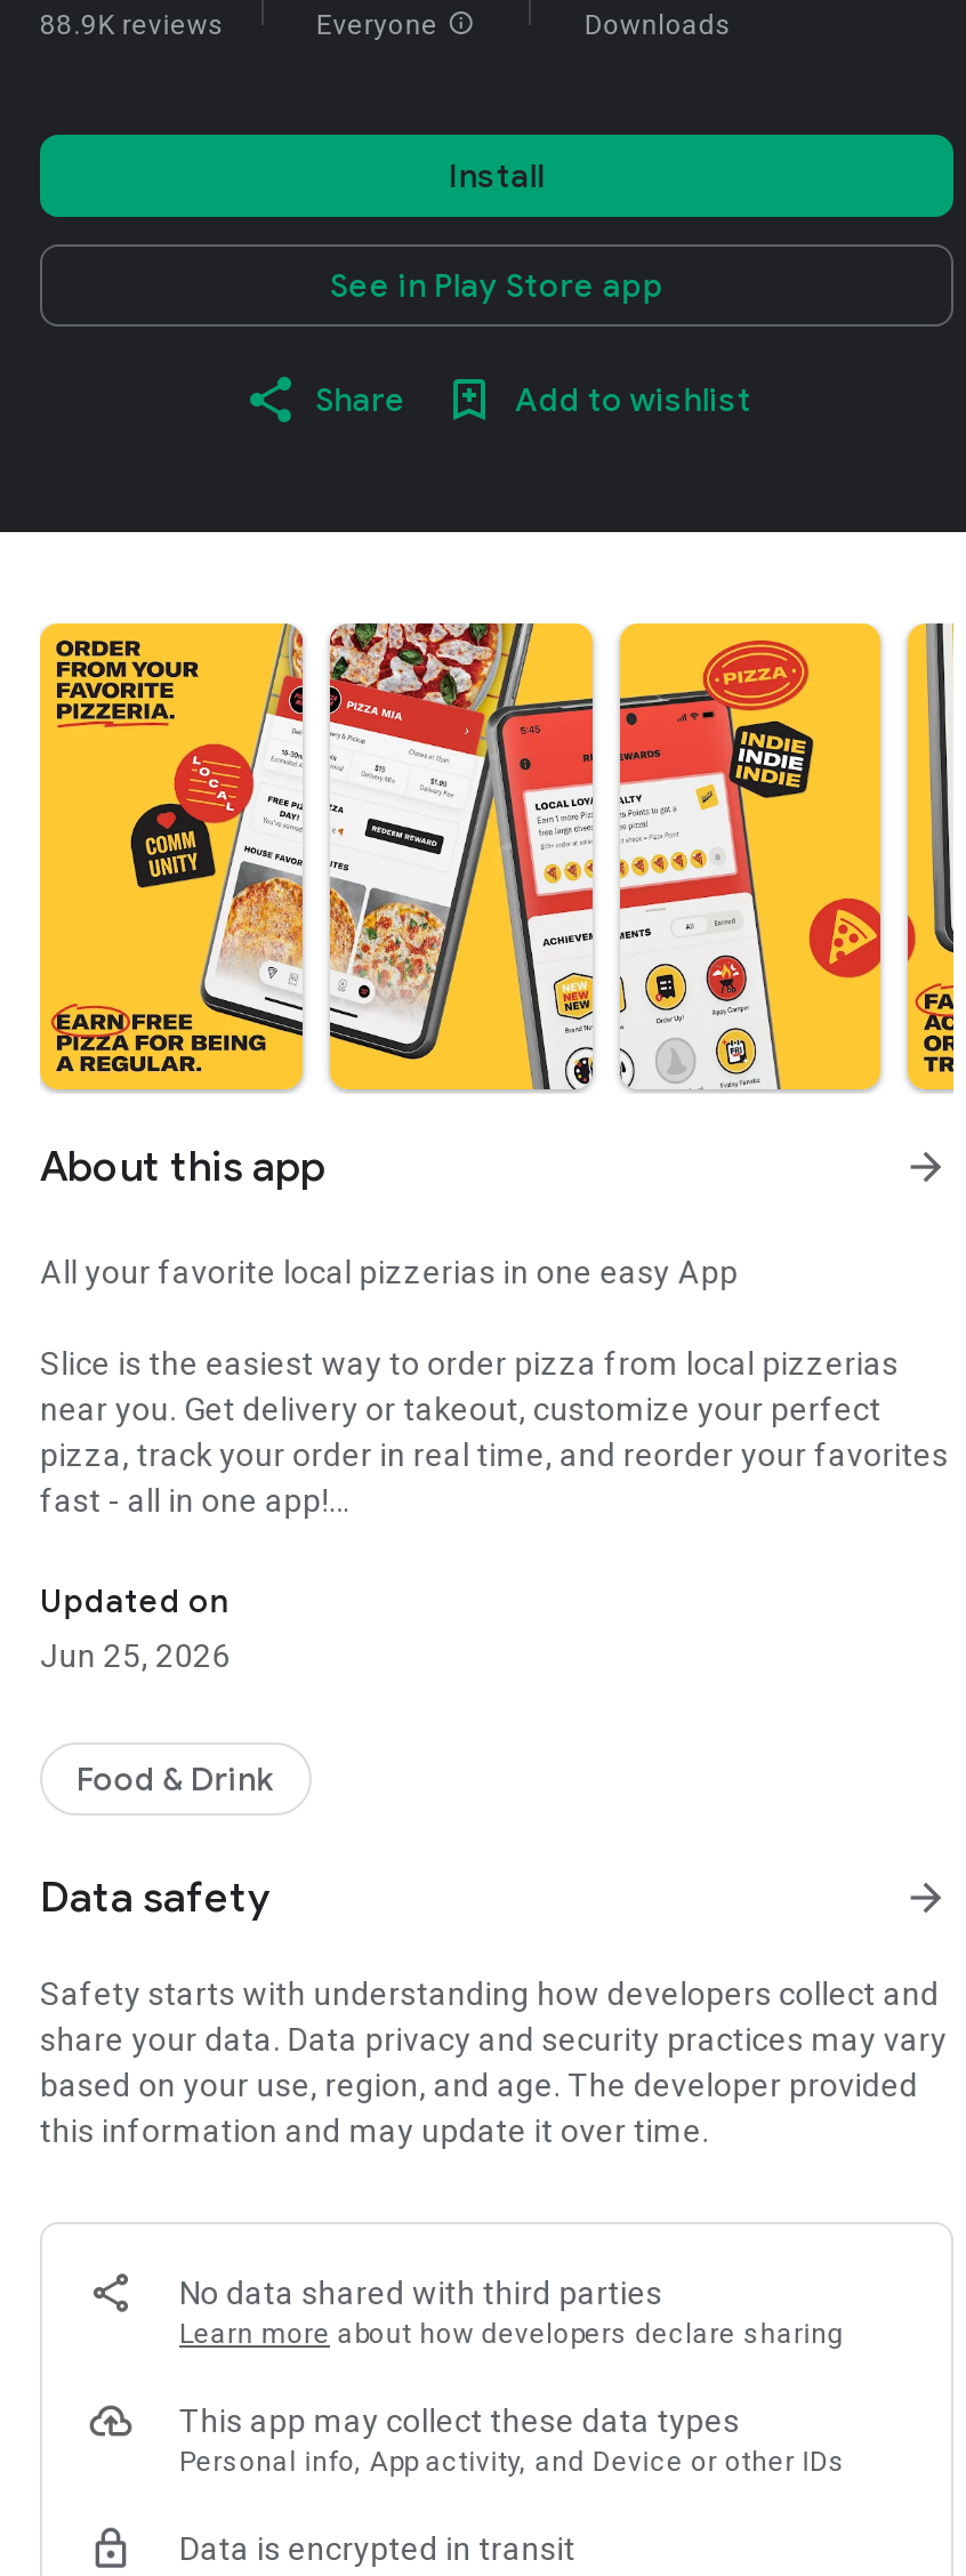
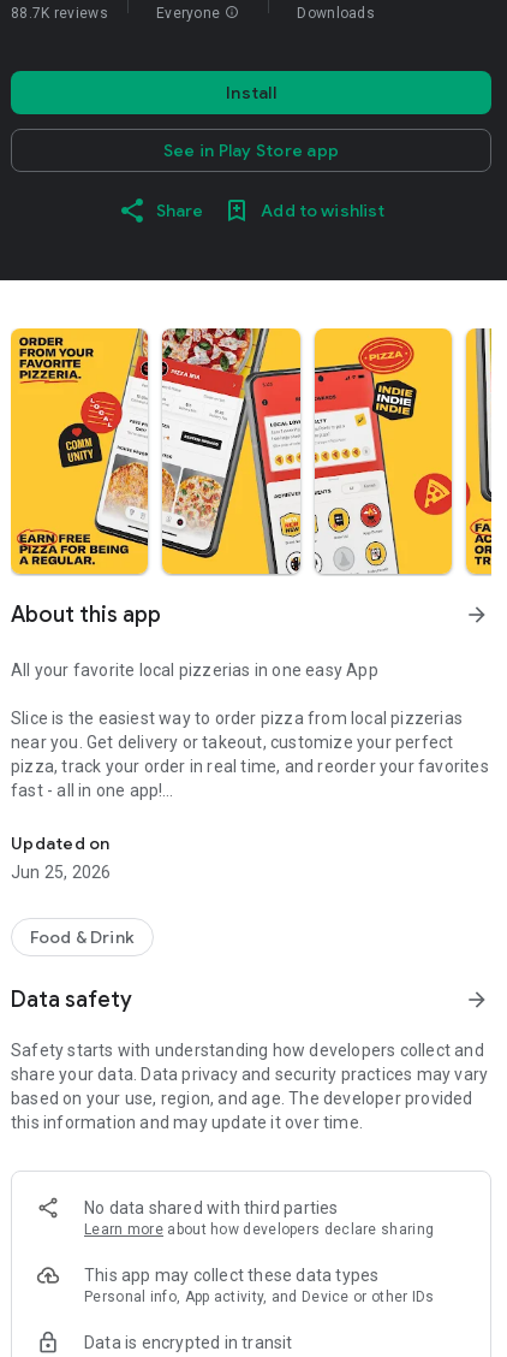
[40,9,225,41] 88.9K reviews -> [11,5,108,22] 88.7K reviews

